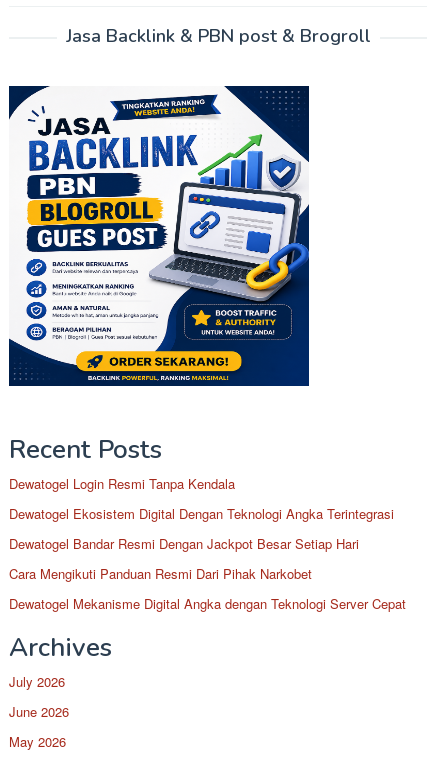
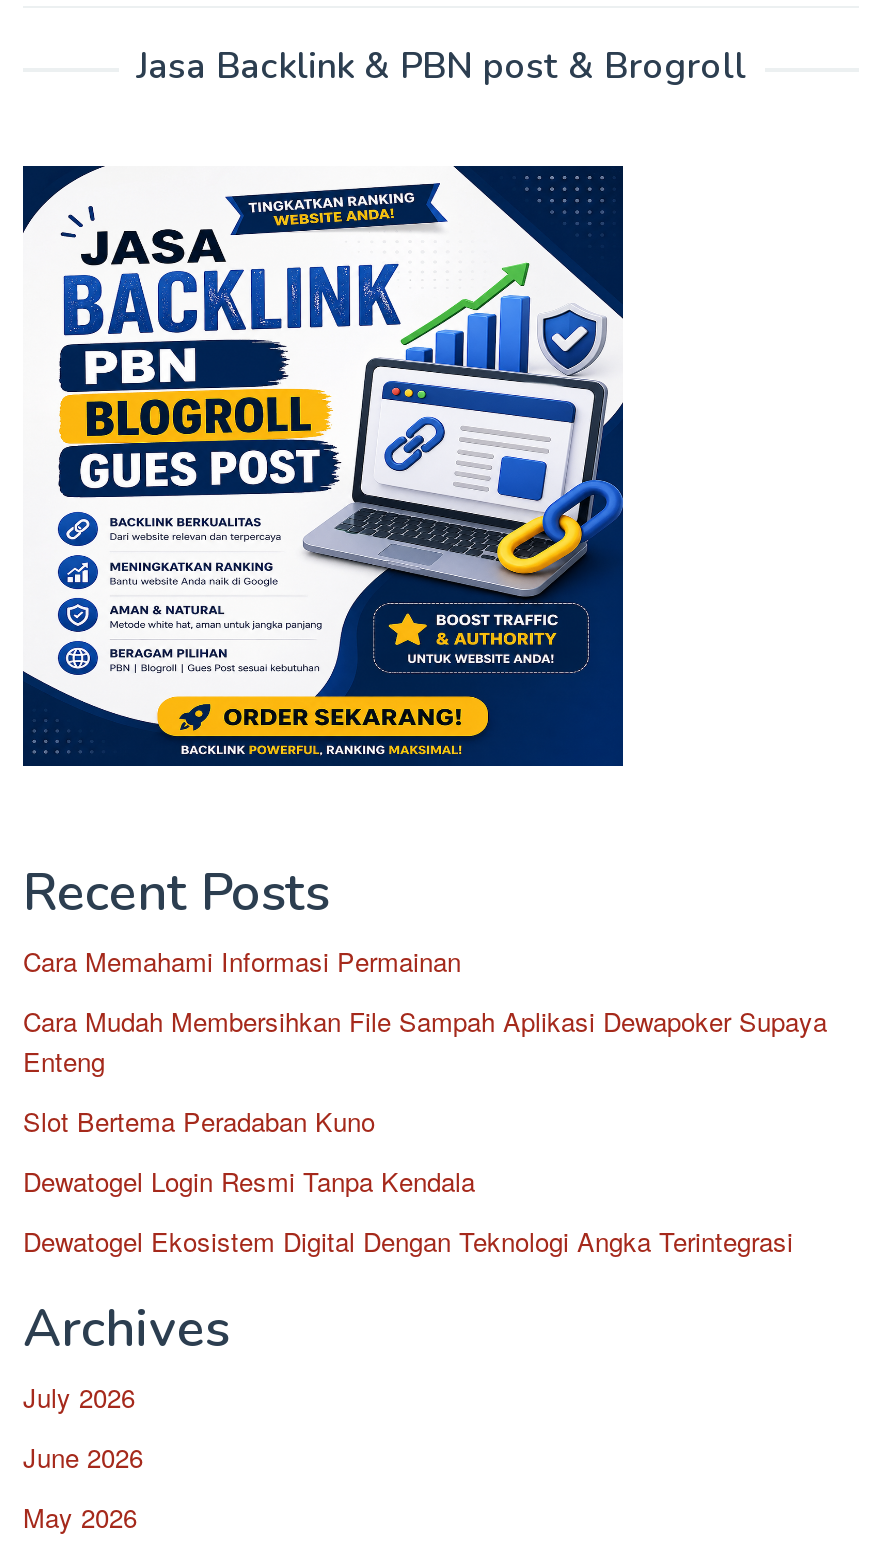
none -> [23,942,827,1140] Cara Memahami Informasi Permainan | Cara Mudah Membersihkan File Sampah Aplikasi Dewapoker Supaya | Enteng | Slot Bertema Peradaban Kuno
moved [9,474,394,523] -> [23,1162,793,1260]: Dewatogel Login Resmi Tanpa Kendala | Dewatogel Ekosistem Digital Dengan Teknologi Angka Terintegrasi
[9,534,406,613] Dewatogel Bandar Resmi Dengan Jackpot Besar Setiap Hari | Cara Mengikuti Panduan Resmi Dari Pihak Narkobet | Dewatogel Mekanisme Digital Angka dengan Teknologi Server Cepat -> none

